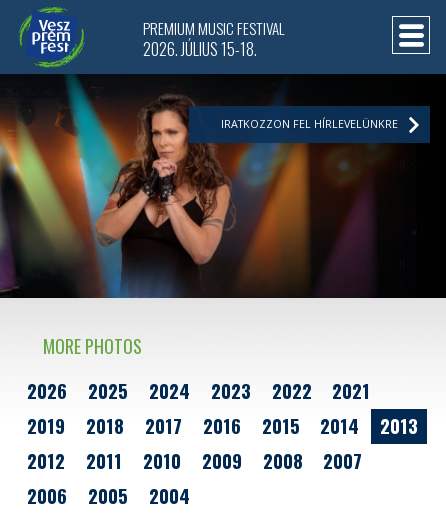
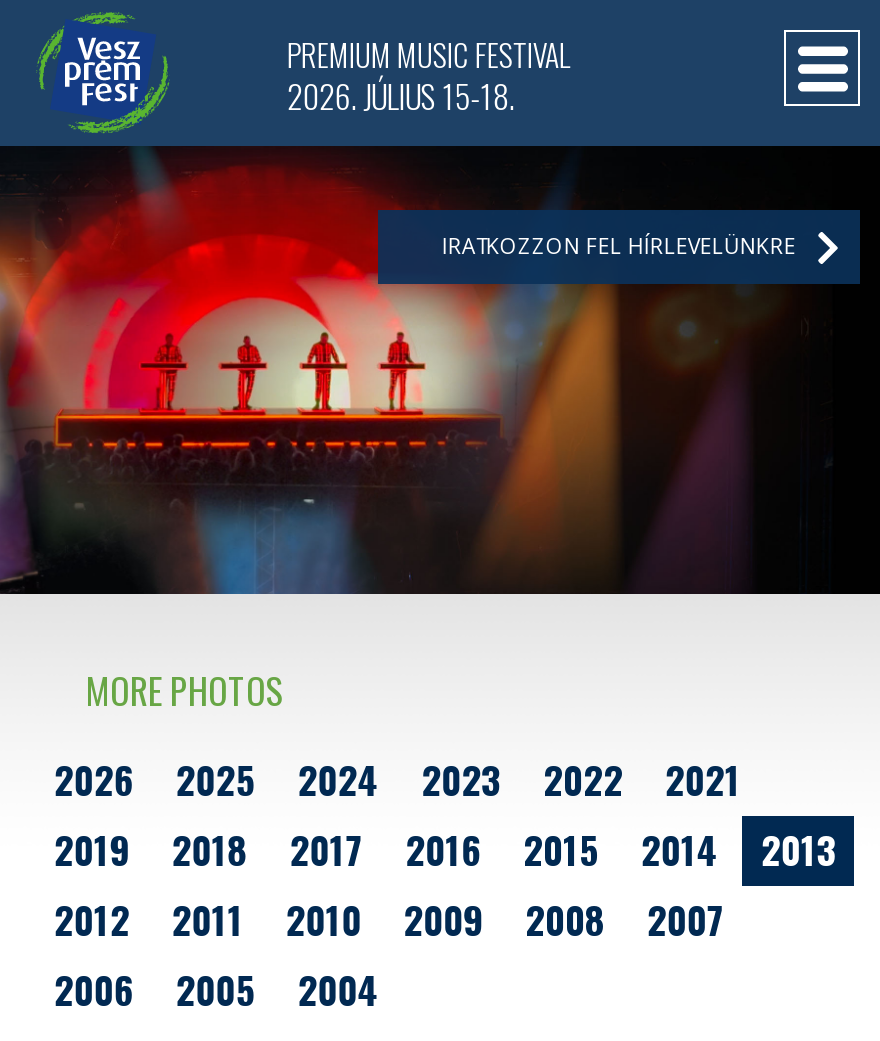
[3,78,255,290] [image] -> [6,152,512,576] [image]

